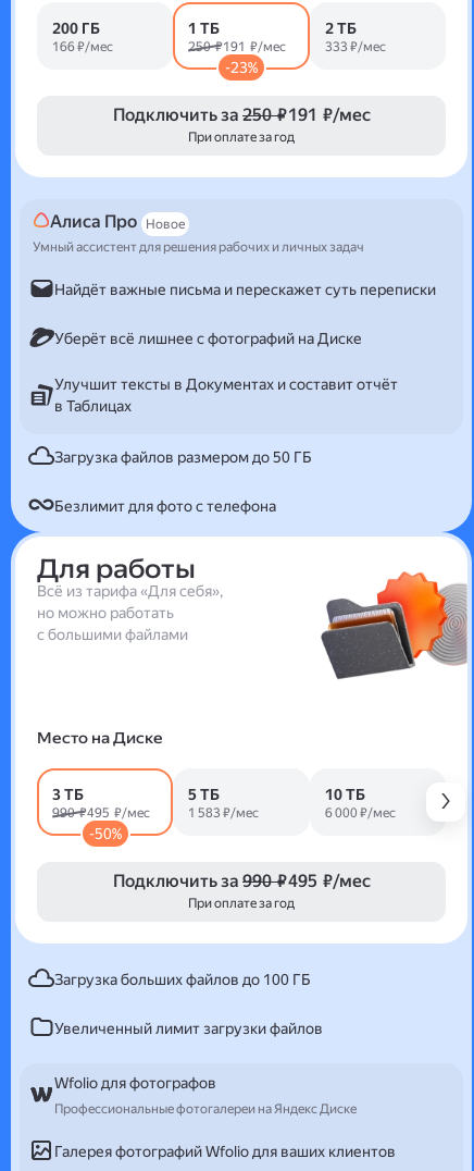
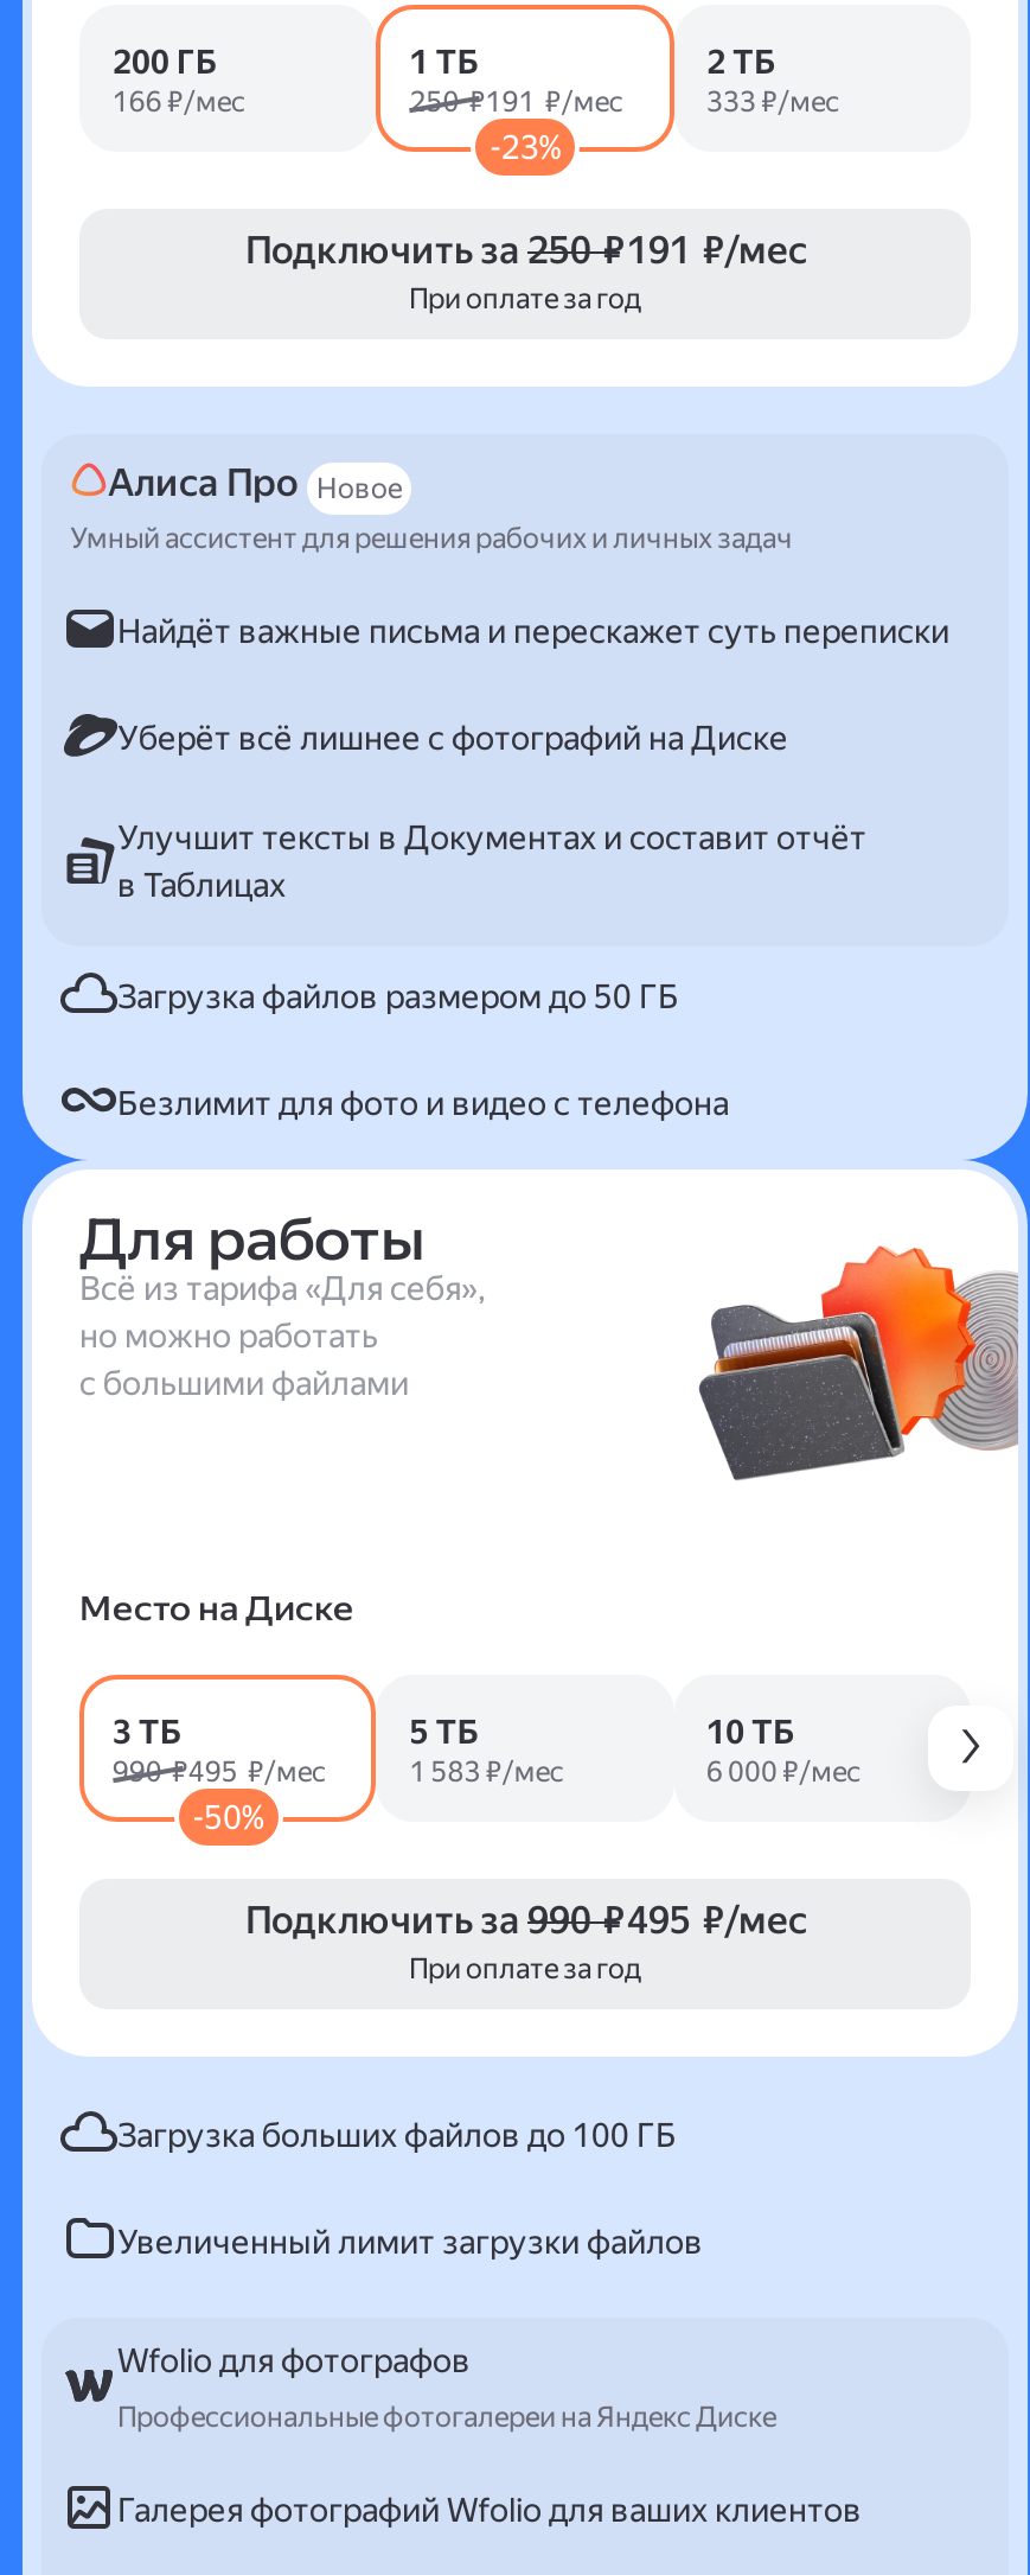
[54,497,276,514] Безлимит для фото с телефона -> [117,1083,729,1121] Безлимит для фото и видео с телефона

